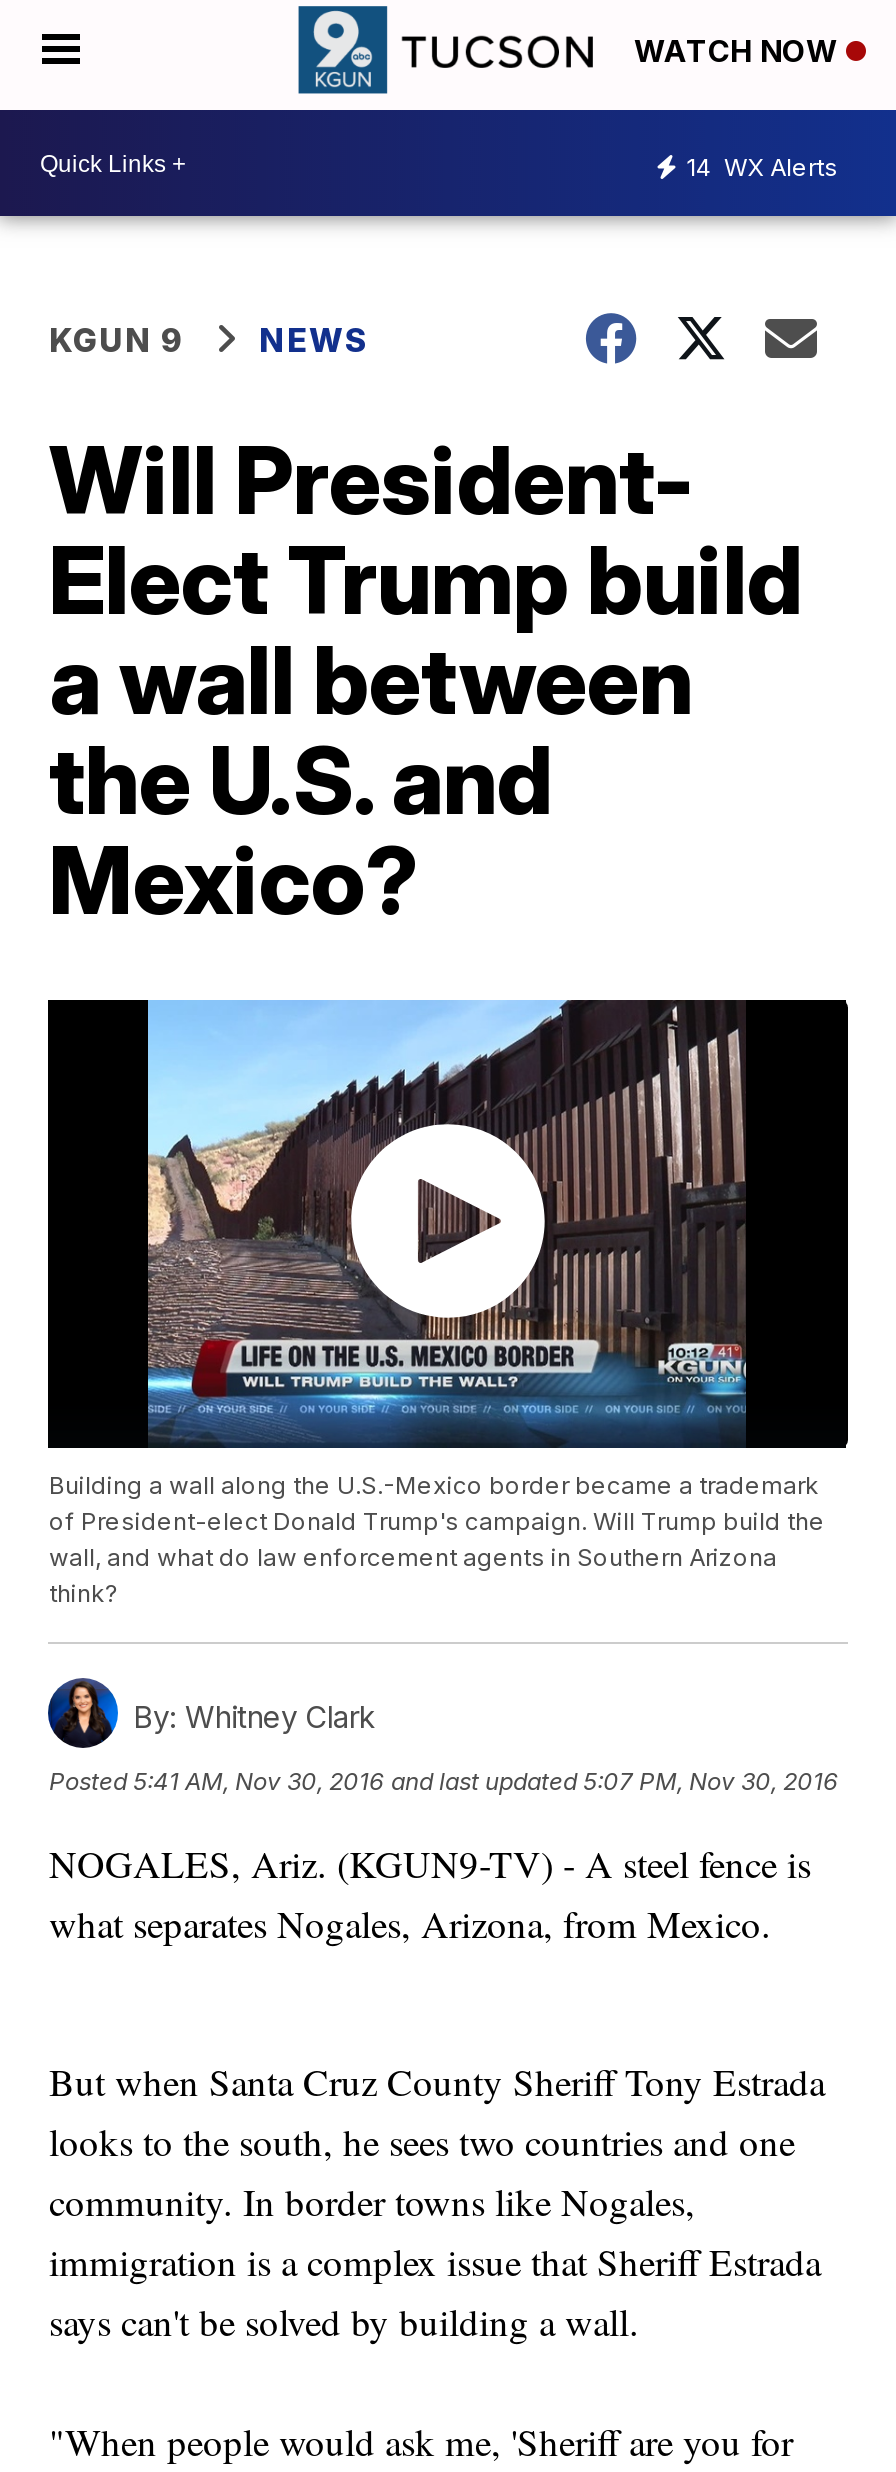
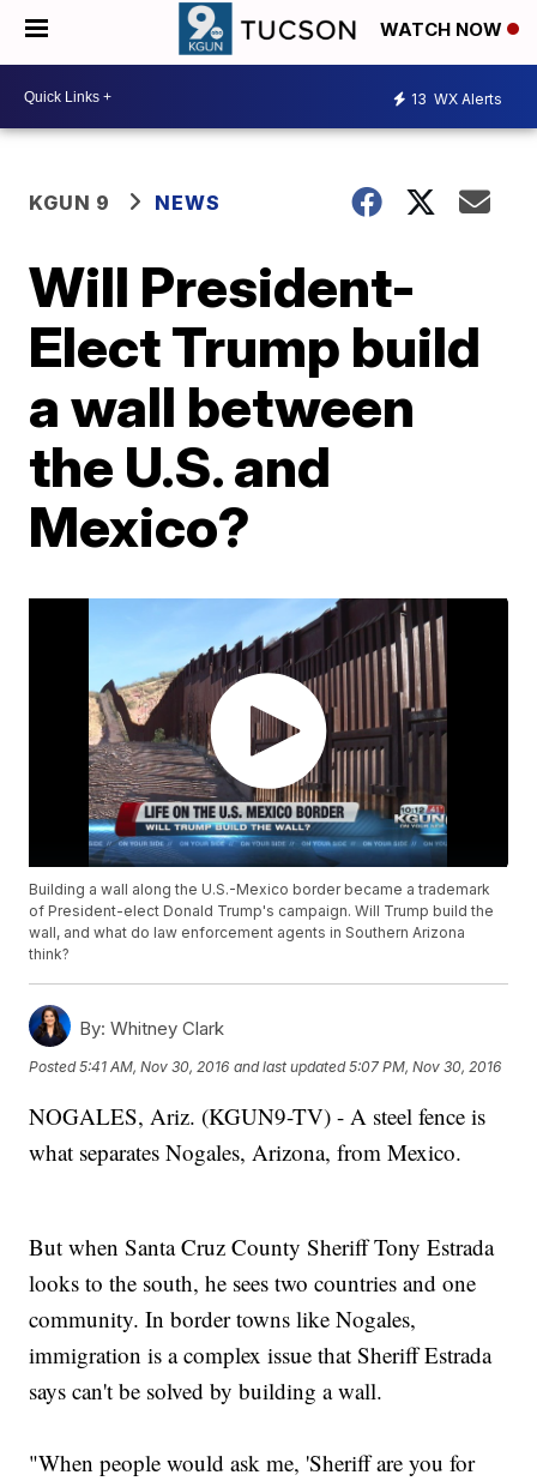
[686,151,838,181] 14 WX Alerts -> [411,89,502,107] 13 WX Alerts

